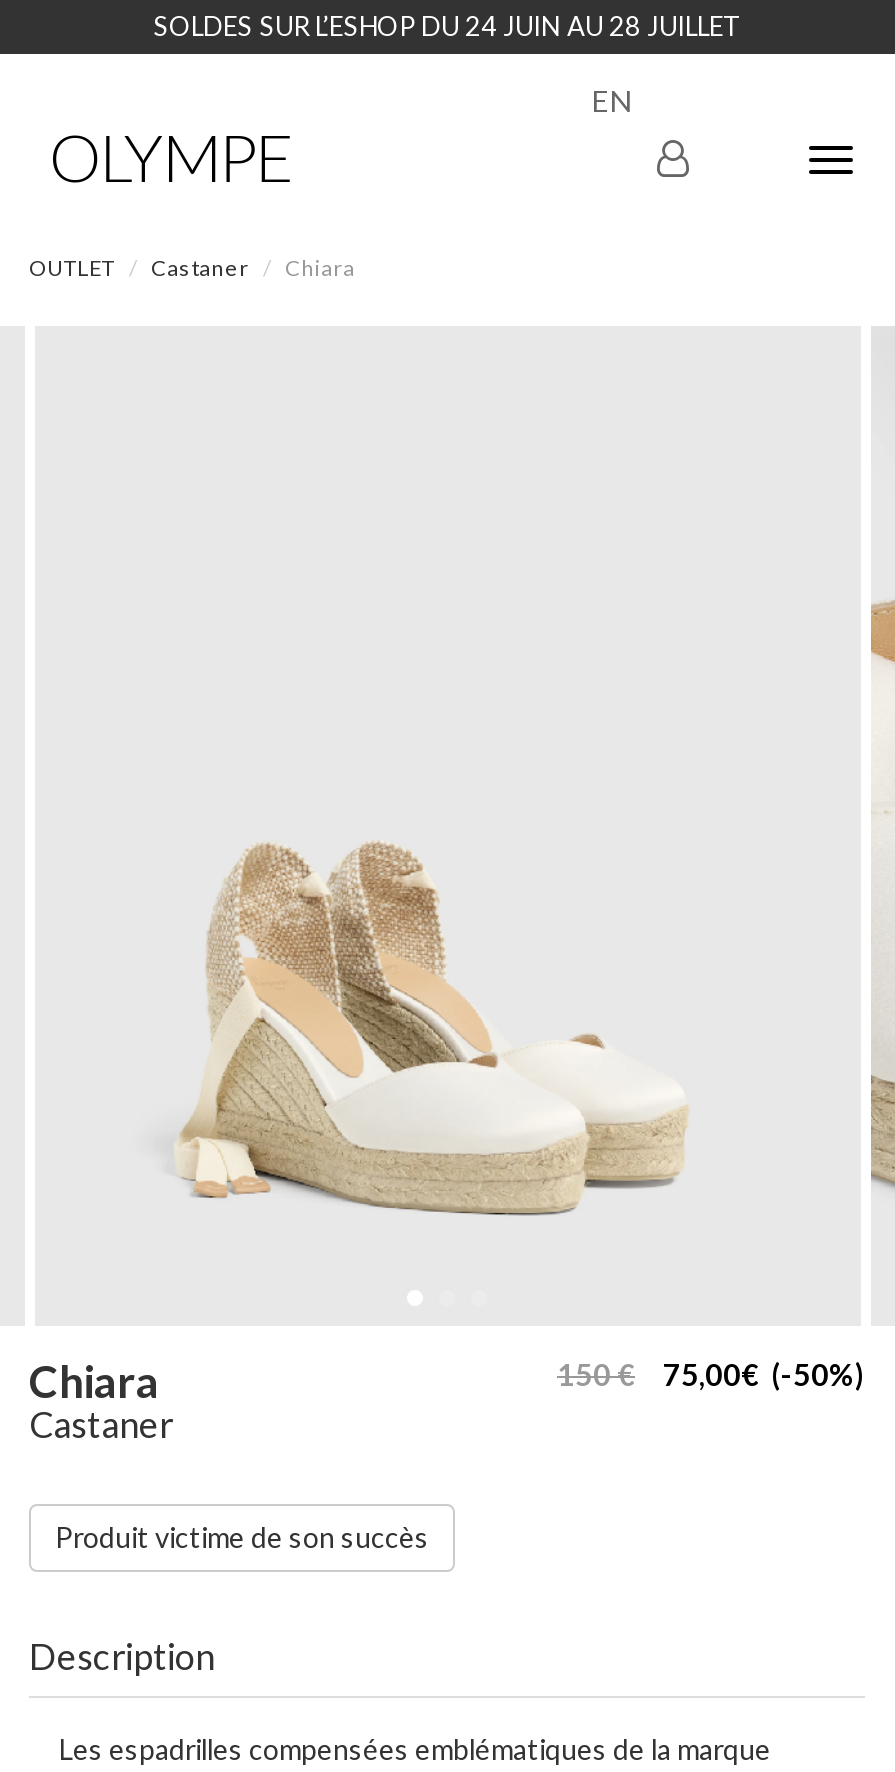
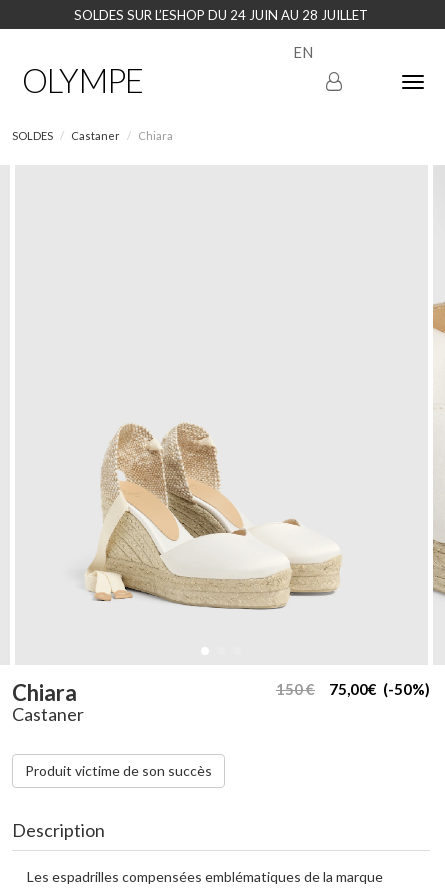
[29,254,115,280] OUTLET -> [12,129,53,142] SOLDES

